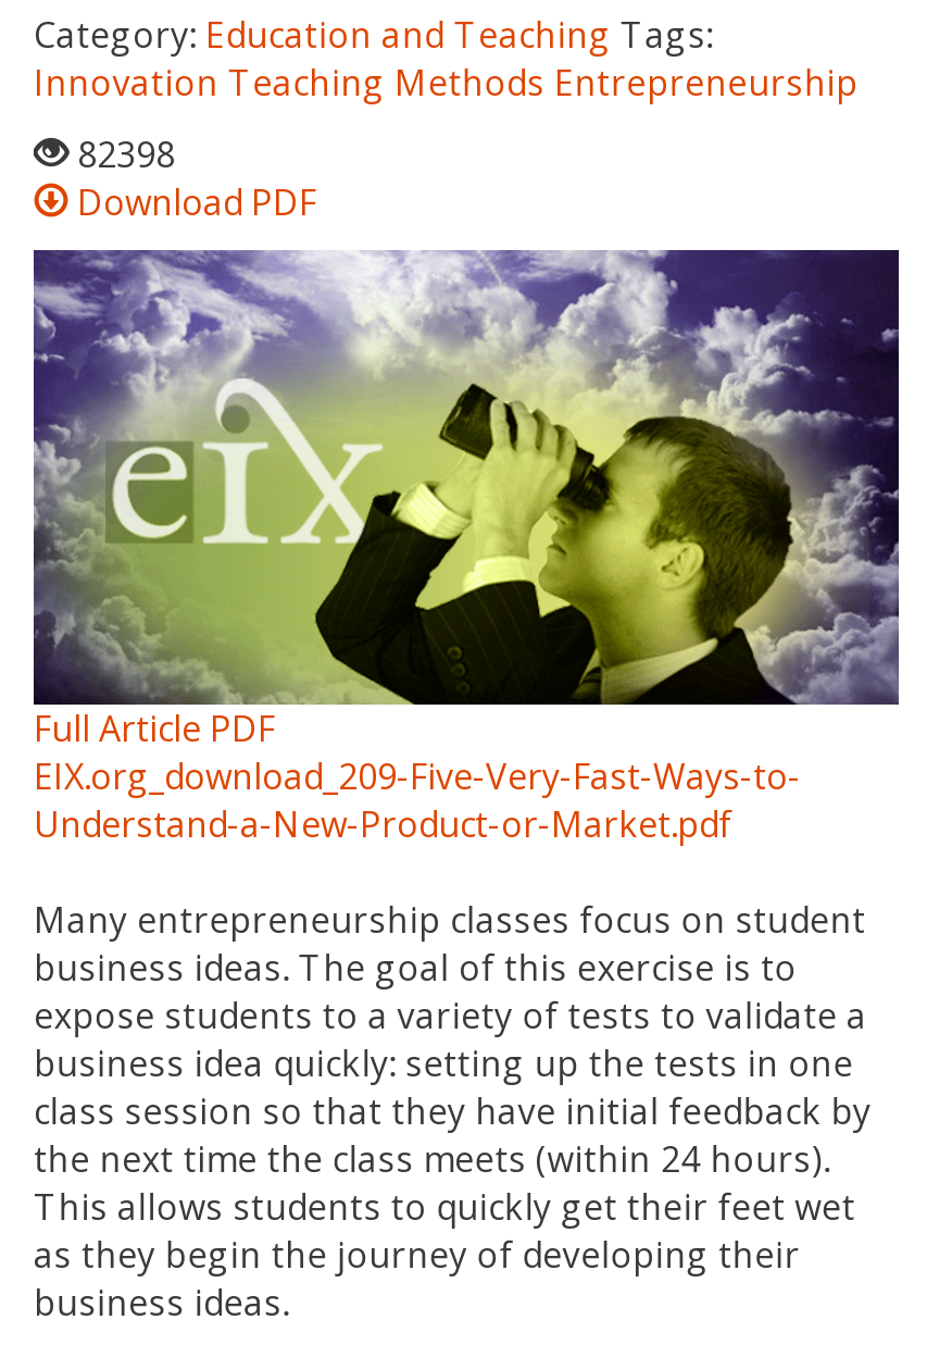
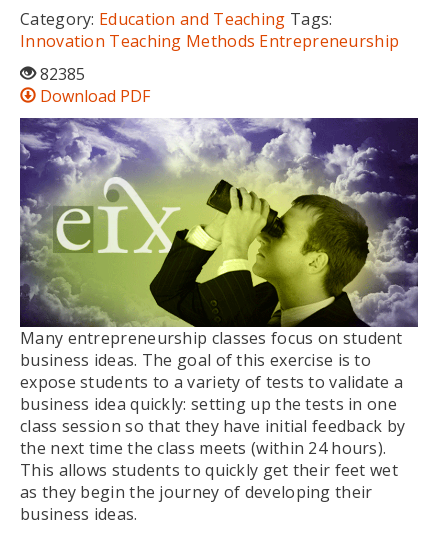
[77,130,175,178] 82398 -> [40,63,85,85] 82385
[34,706,801,849] Full Article PDF | EIX.org_download_209-Five-Very-Fast-Ways-to- | Understand-a-New-Product-or-Market.pdf -> none

